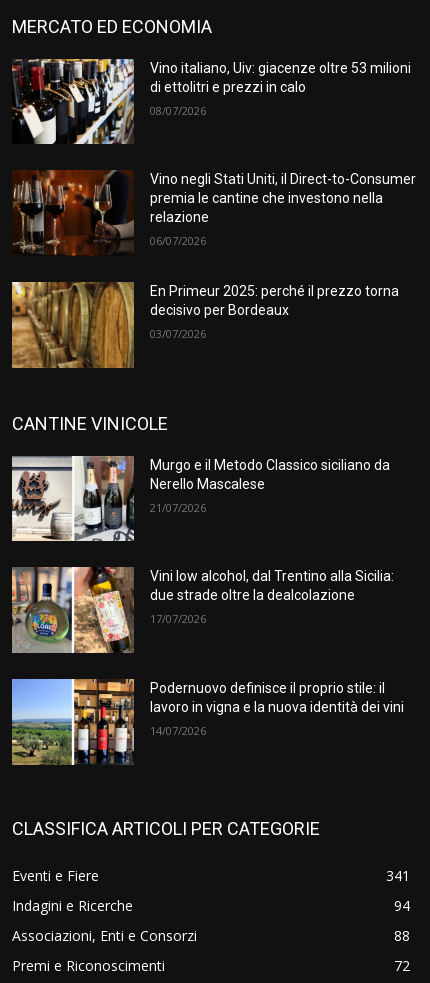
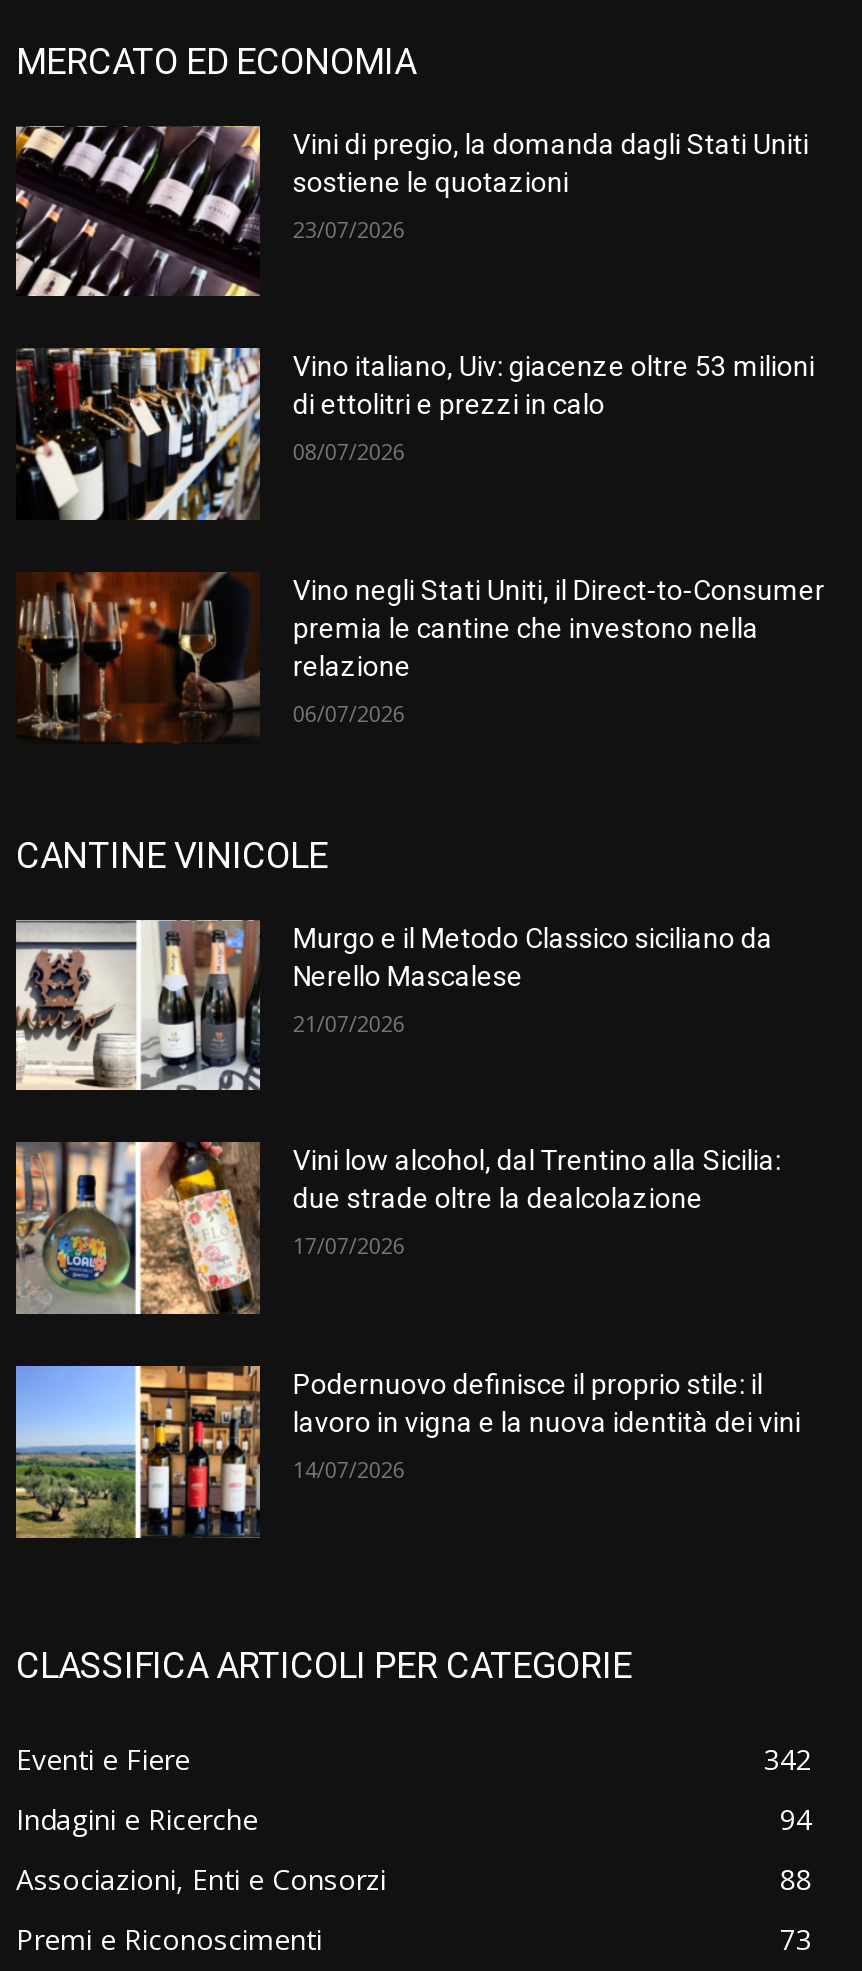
none -> [14,124,809,298] [image] | Vini di pregio, la domanda dagli Stati Uniti | sostiene le quotazioni | 23/07/2026
moved [11,56,416,248] -> [14,344,825,728]: [image] | Vino italiano, Uiv: giacenze oltre 53 milioni | di ettolitri e prezzi in calo | 08/07/2026 | Vino negli Stati Uniti, il Direct-to-Consumer | premia le cantine che investono nella | relazione | 06/07/2026
[11,281,399,369] [image] | En Primeur 2025: perché il prezzo torna | decisivo per Bordeaux | 03/07/2026 -> none
[386,866,410,885] 341 -> [764,1739,812,1777] 342
[394,956,410,975] 72 -> [780,1919,812,1957] 73

